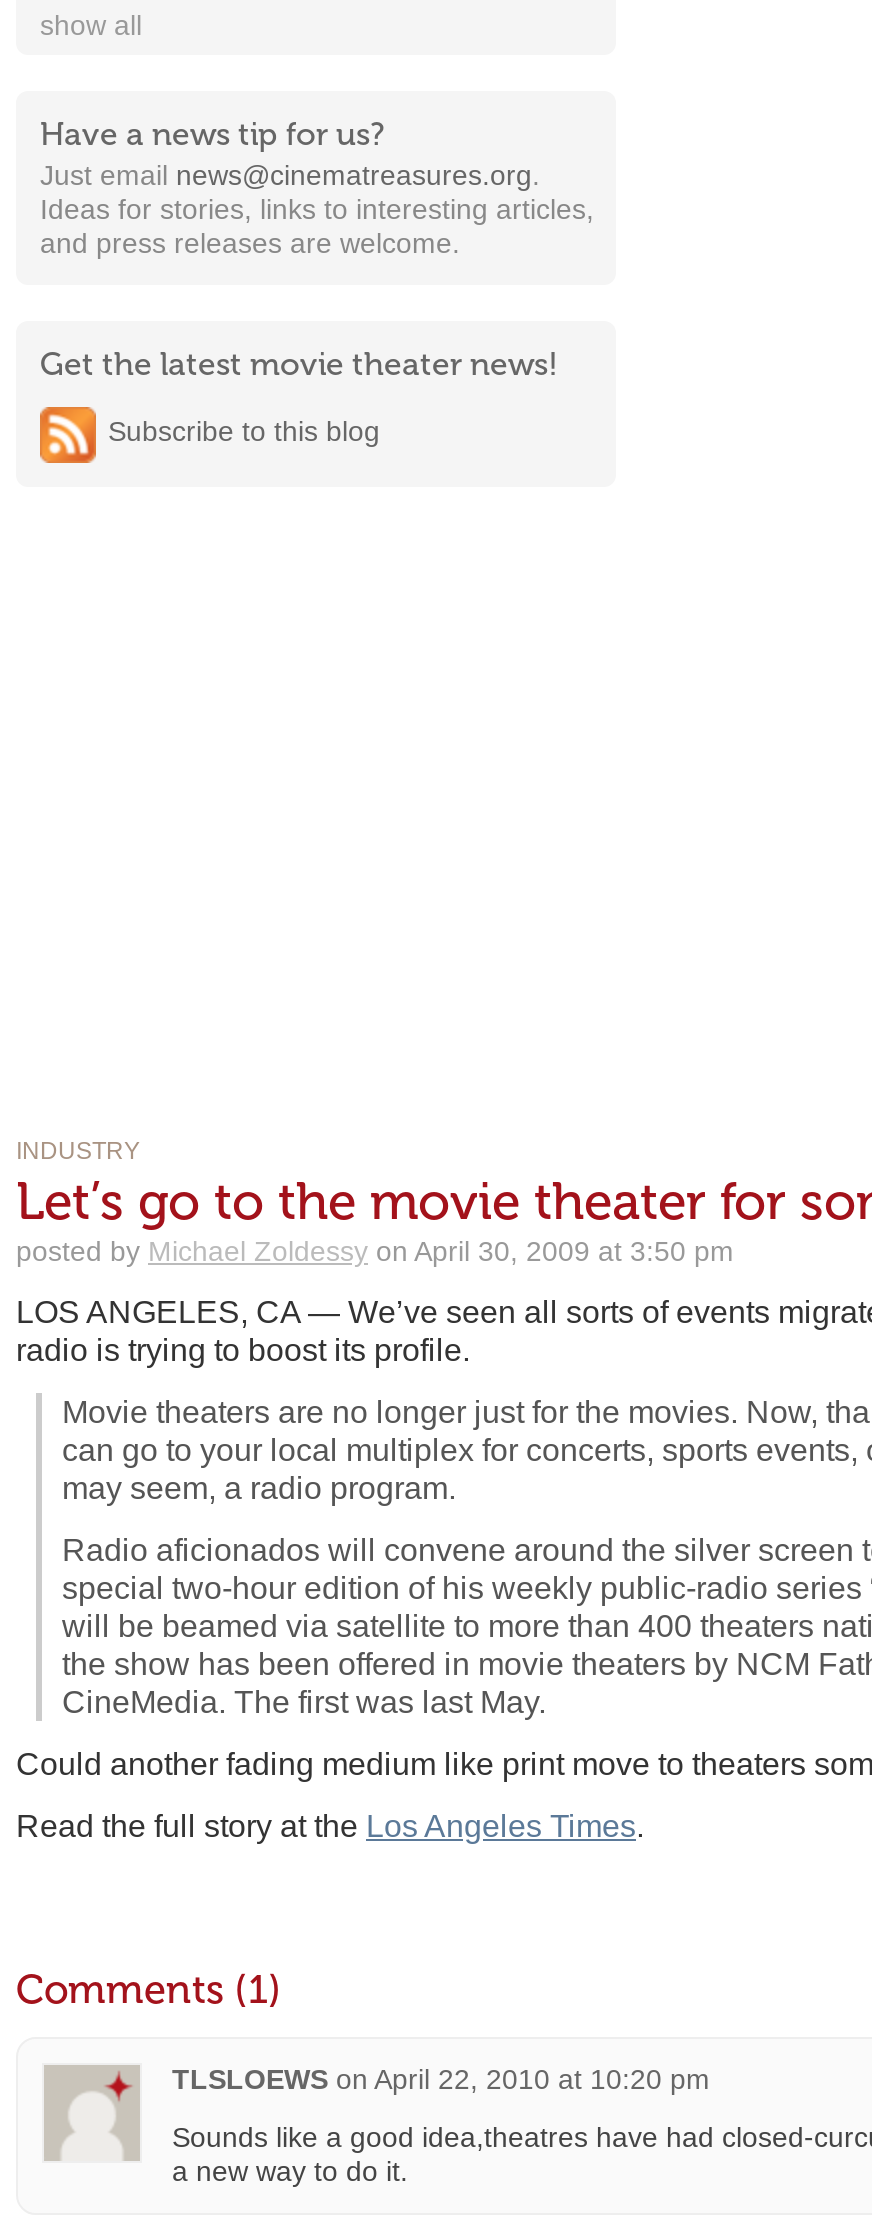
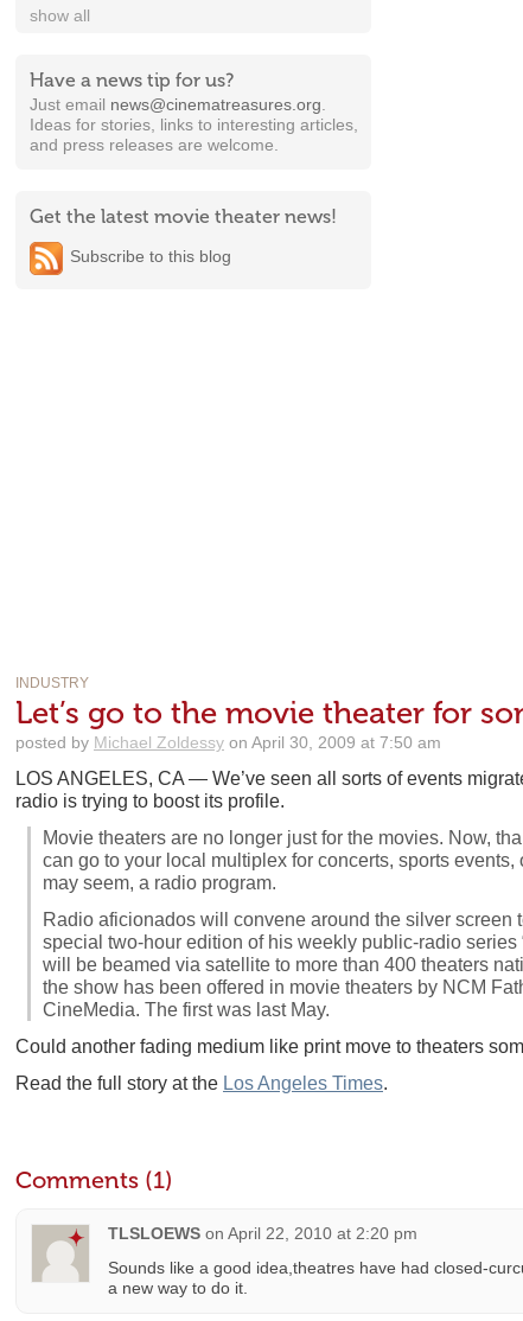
[16,1235,734,1267] posted by Michael Zoldessy on April 30, 2009 at 3:50 pm -> [15,733,441,752] posted by Michael Zoldessy on April 30, 2009 at 7:50 am
[172,2063,710,2095] TLSLOEWS on April 22, 2010 at 10:20 pm -> [108,1224,417,1243] TLSLOEWS on April 22, 2010 at 2:20 pm

